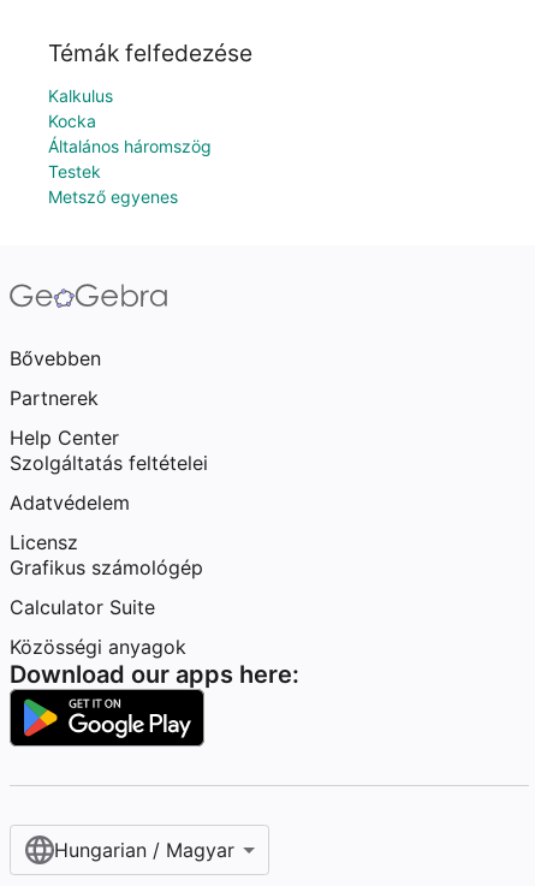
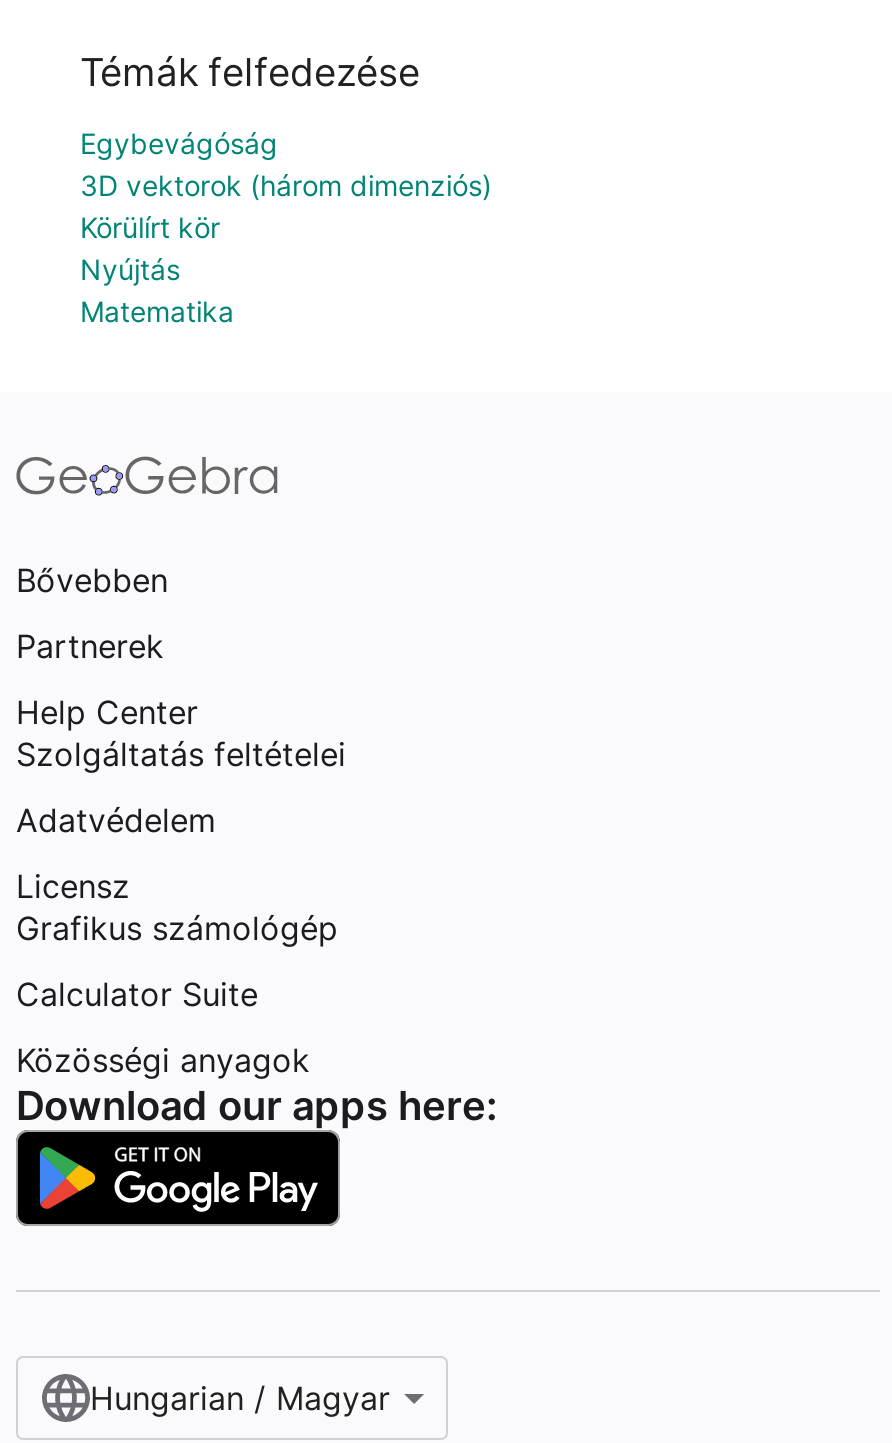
[48,85,212,207] Kalkulus | Kocka | Általános háromszög | Testek | Metsző egyenes -> [80,126,492,328] Egybevágóság | 3D vektorok (három dimenziós) | Körülírt kör | Nyújtás | Matematika

